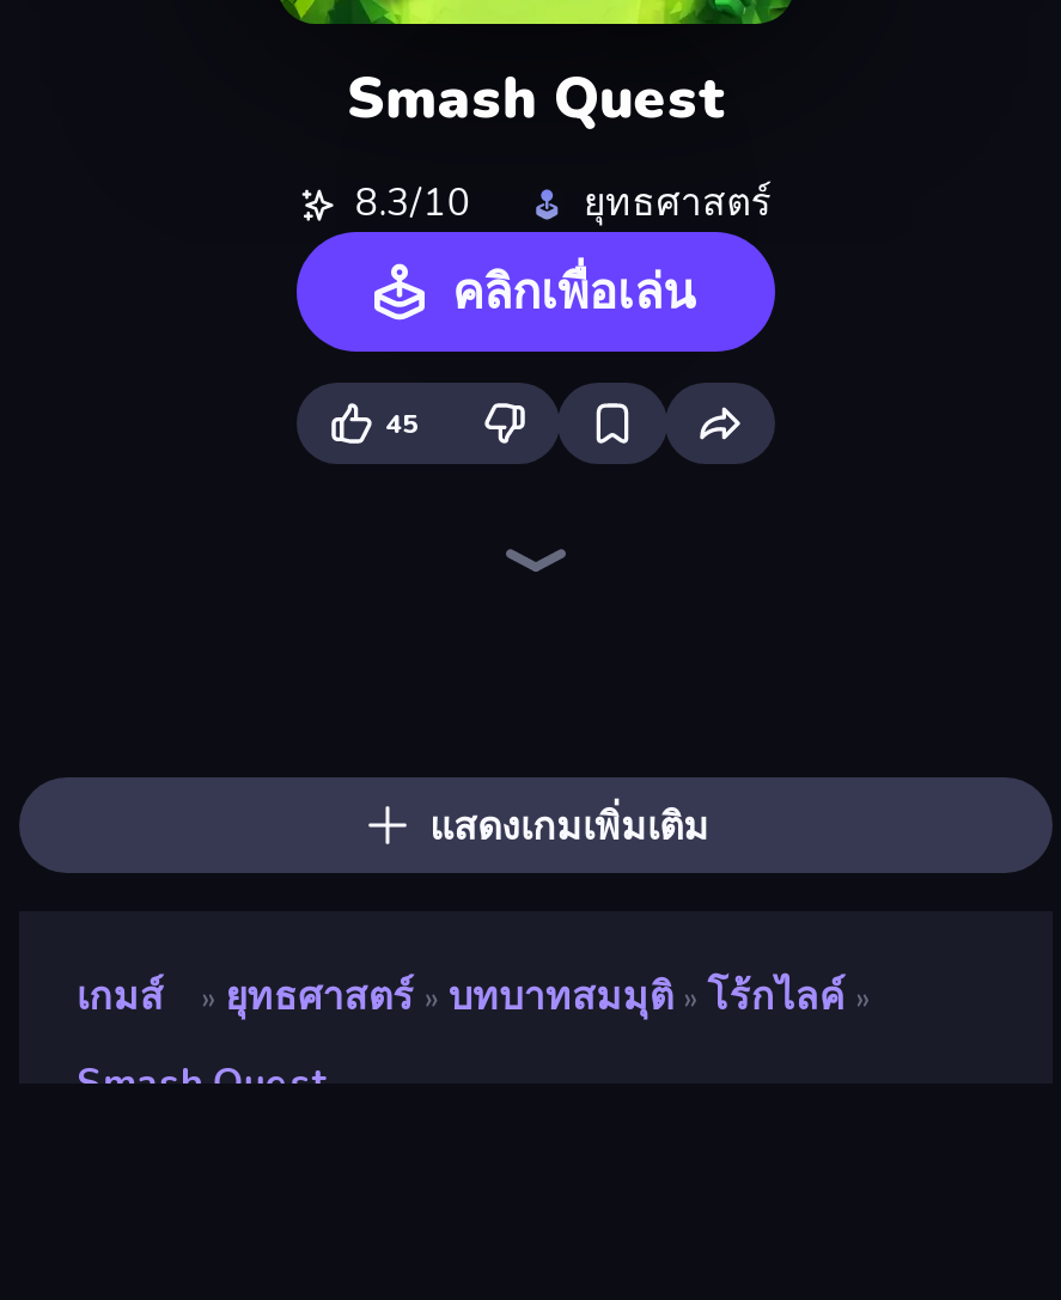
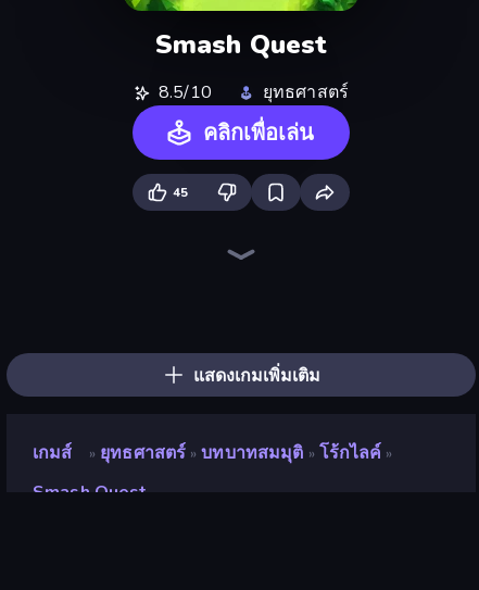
[354,177,471,230] 8.3/10 -> [159,80,212,104] 8.5/10

